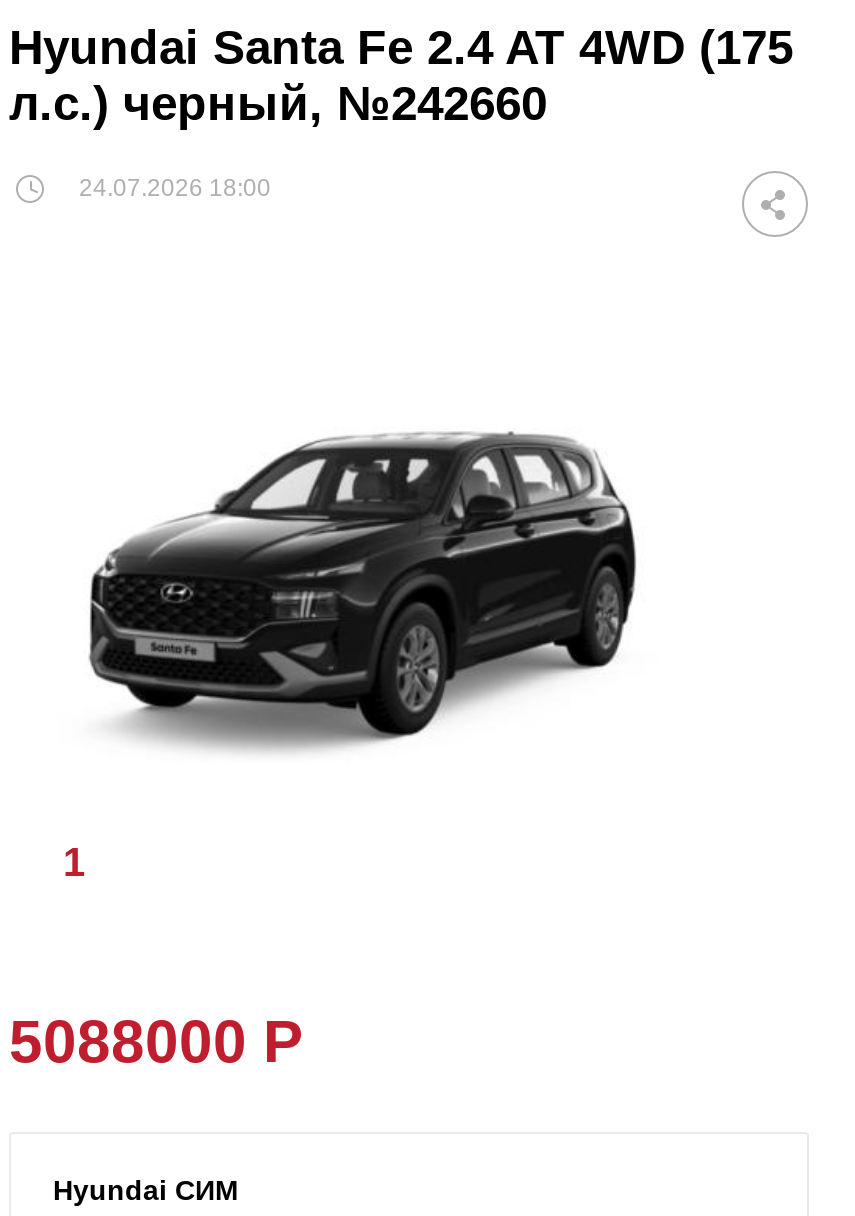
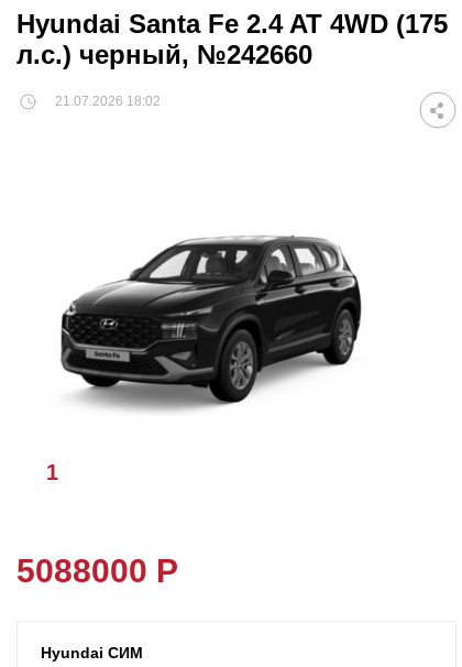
[79,174,271,202] 24.07.2026 18:00 -> [55,94,161,109] 21.07.2026 18:02

